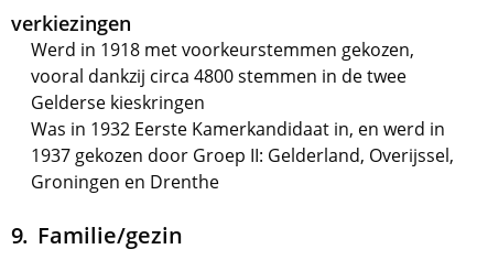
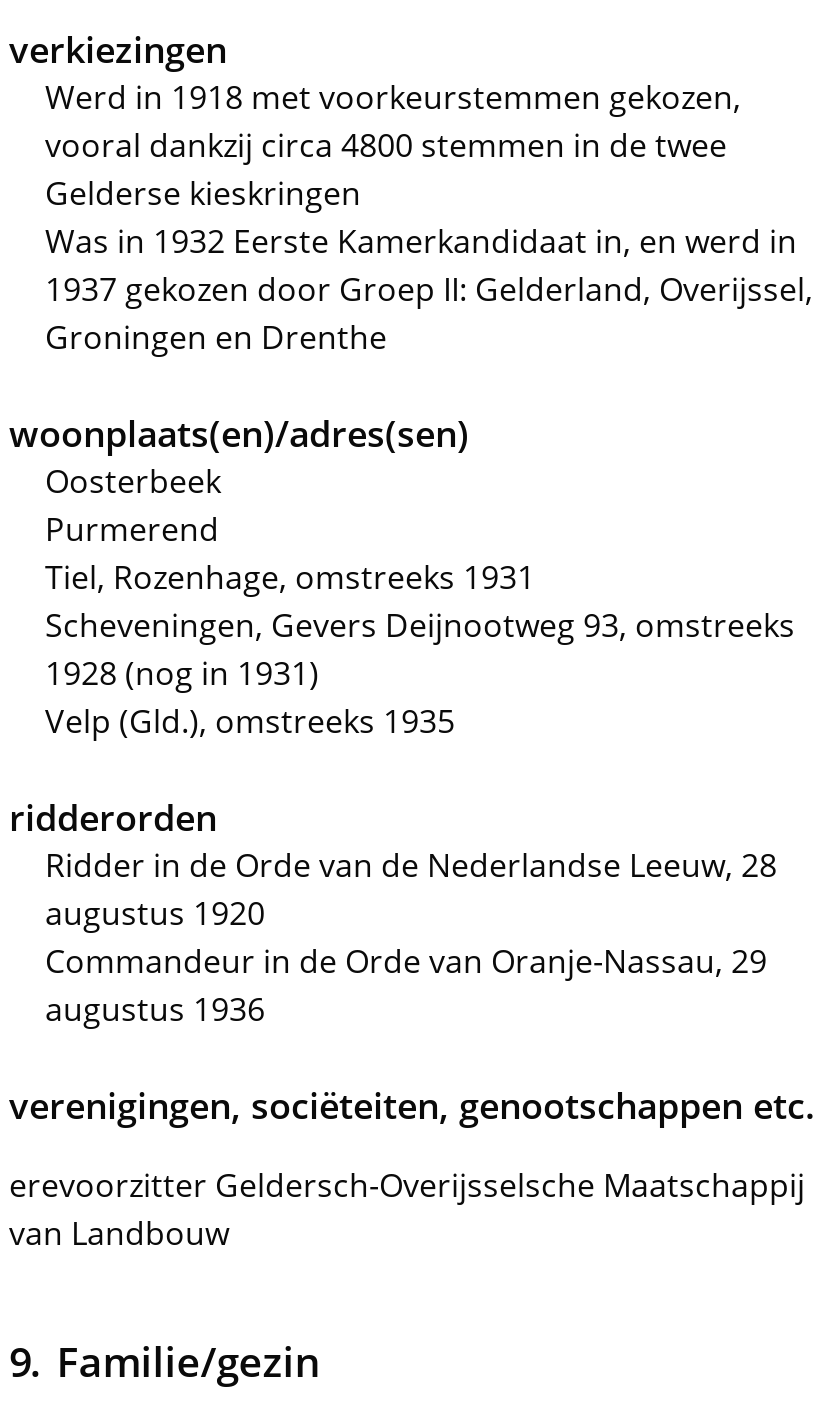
none -> [9,409,815,1255] woonplaats(en)/adres(sen) | Oosterbeek | Purmerend | Tiel, Rozenhage, omstreeks 1931 | Scheveningen, Gevers Deijnootweg 93, omstreeks | 1928 (nog in 1931) | Velp (Gld.), omstreeks 1935 | ridderorden | Ridder in de Orde van de Nederlandse Leeuw, 28 | augustus 1920 | Commandeur in de Orde van Oranje-Nassau, 29 | augustus 1936 | verenigingen, sociëteiten, genootschappen etc. | erevoorzitter Geldersch-Overijsselsche Maatschappij | van Landbouw

